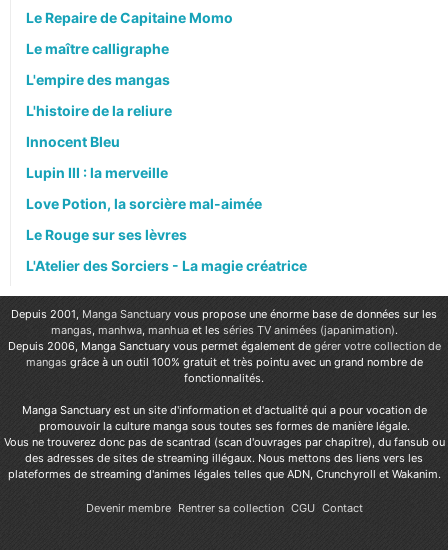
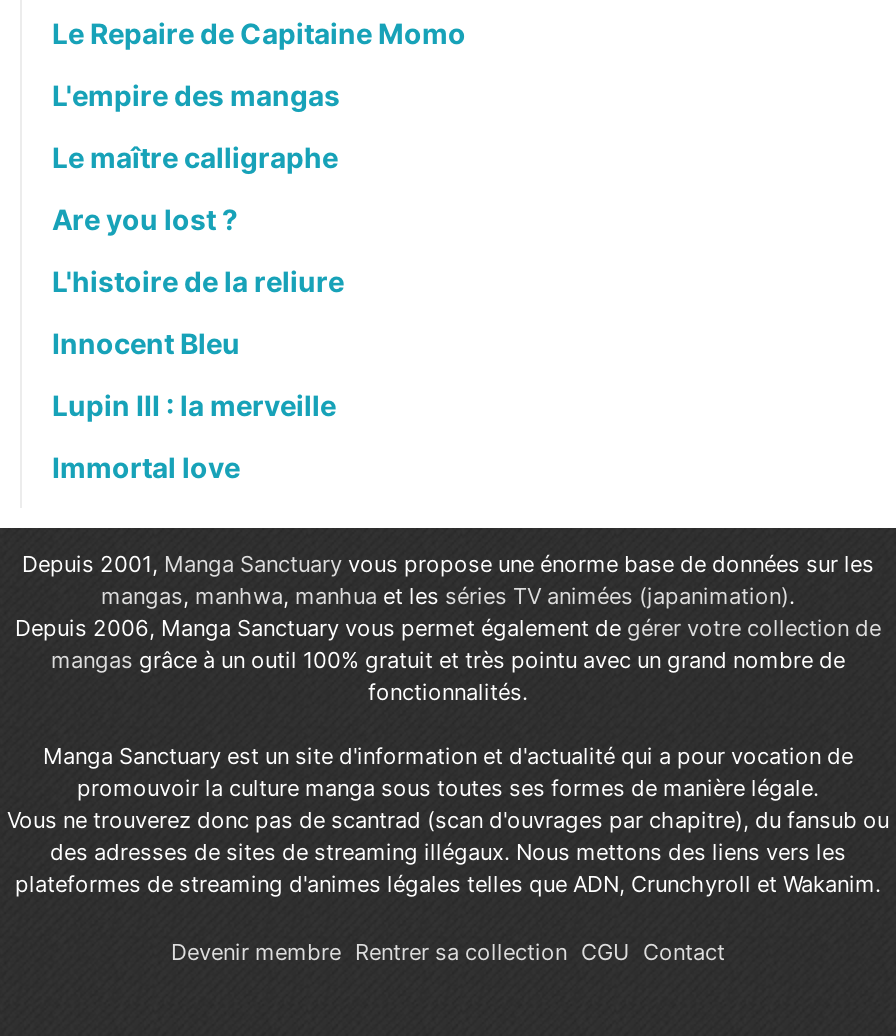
moved [26,40,169,57] -> [52,140,338,174]: Le maître calligraphe
none -> [52,202,238,236] Are you lost ?
moved [26,71,170,88] -> [52,78,340,112]: L'empire des mangas
moved [26,102,172,181] -> [52,264,344,422]: L'histoire de la reliure | Innocent Bleu | Lupin III : la merveille
[26,195,307,274] Love Potion, la sorcière mal-aimée | Le Rouge sur ses lèvres | L'Atelier des Sorciers - La magie créatrice -> [52,450,240,484] Immortal love

